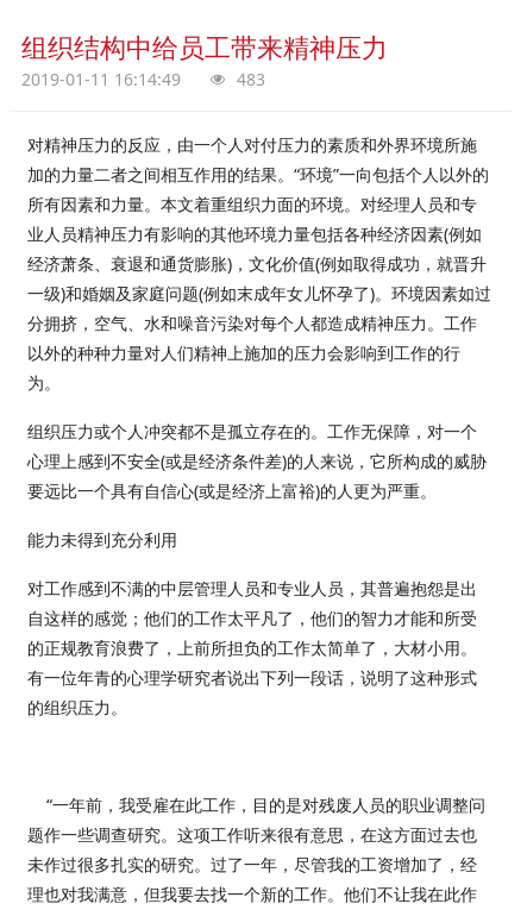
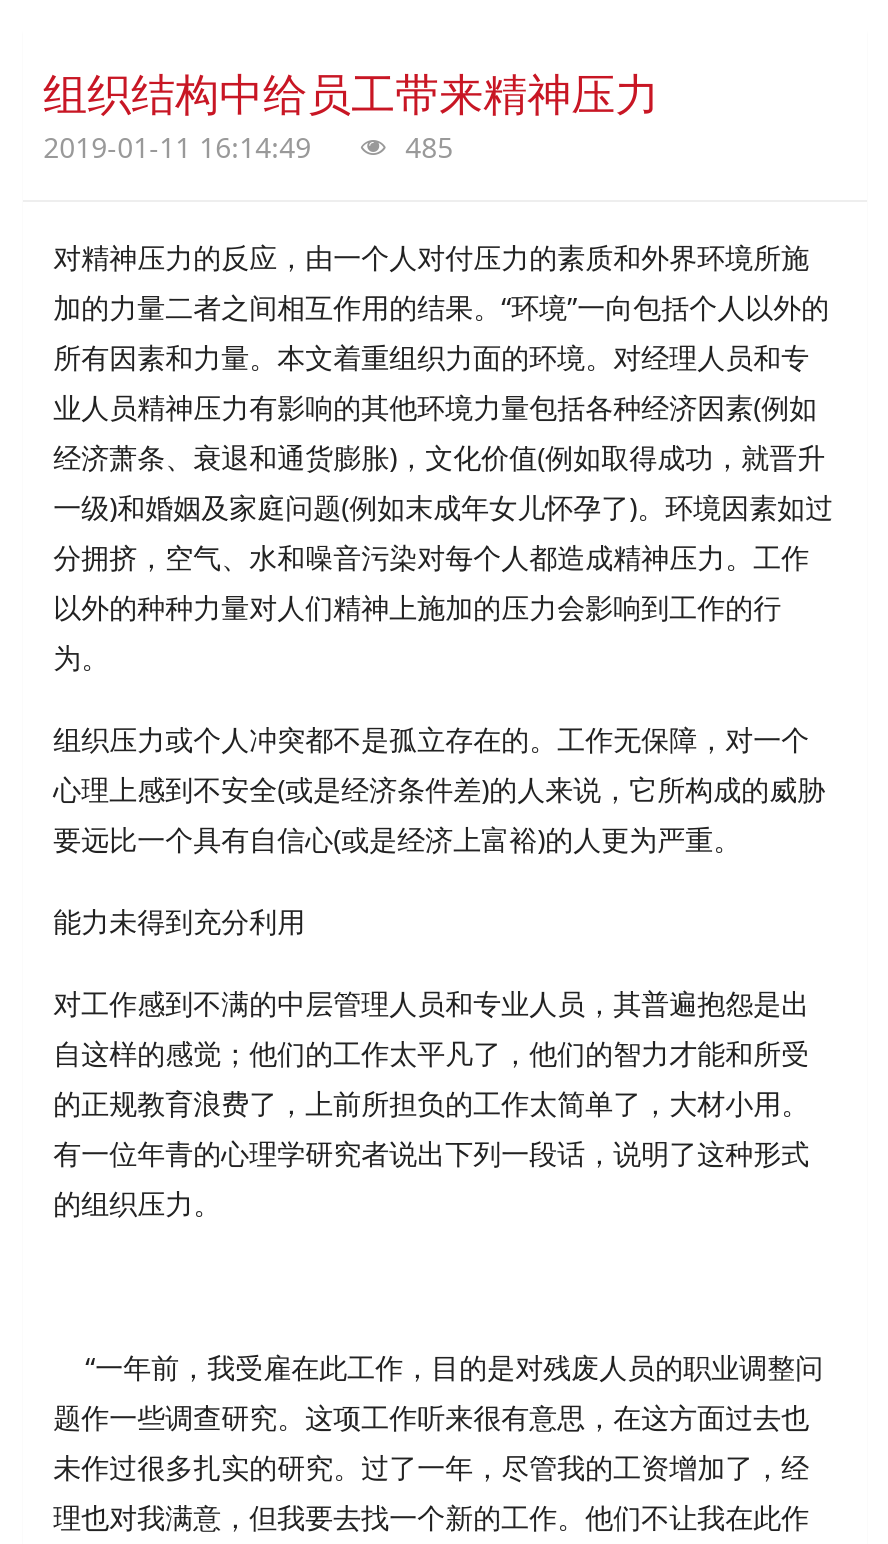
[237,68,265,90] 483 -> [405,128,453,166] 485

